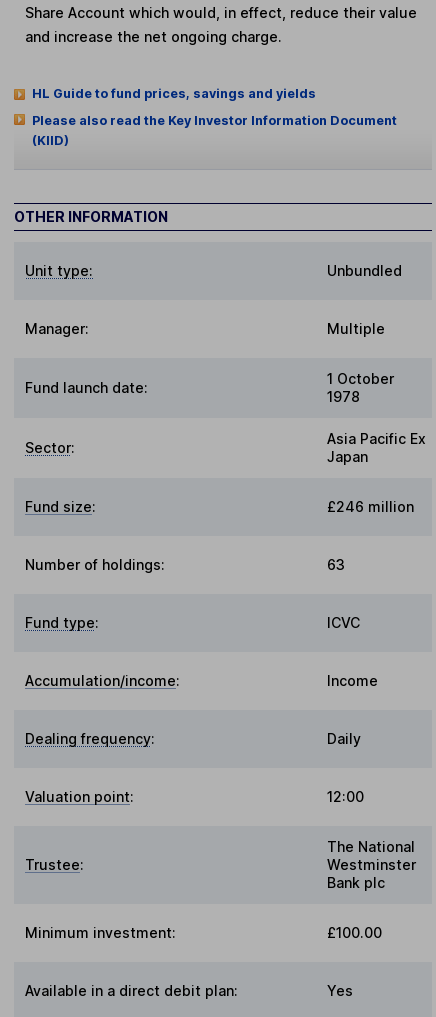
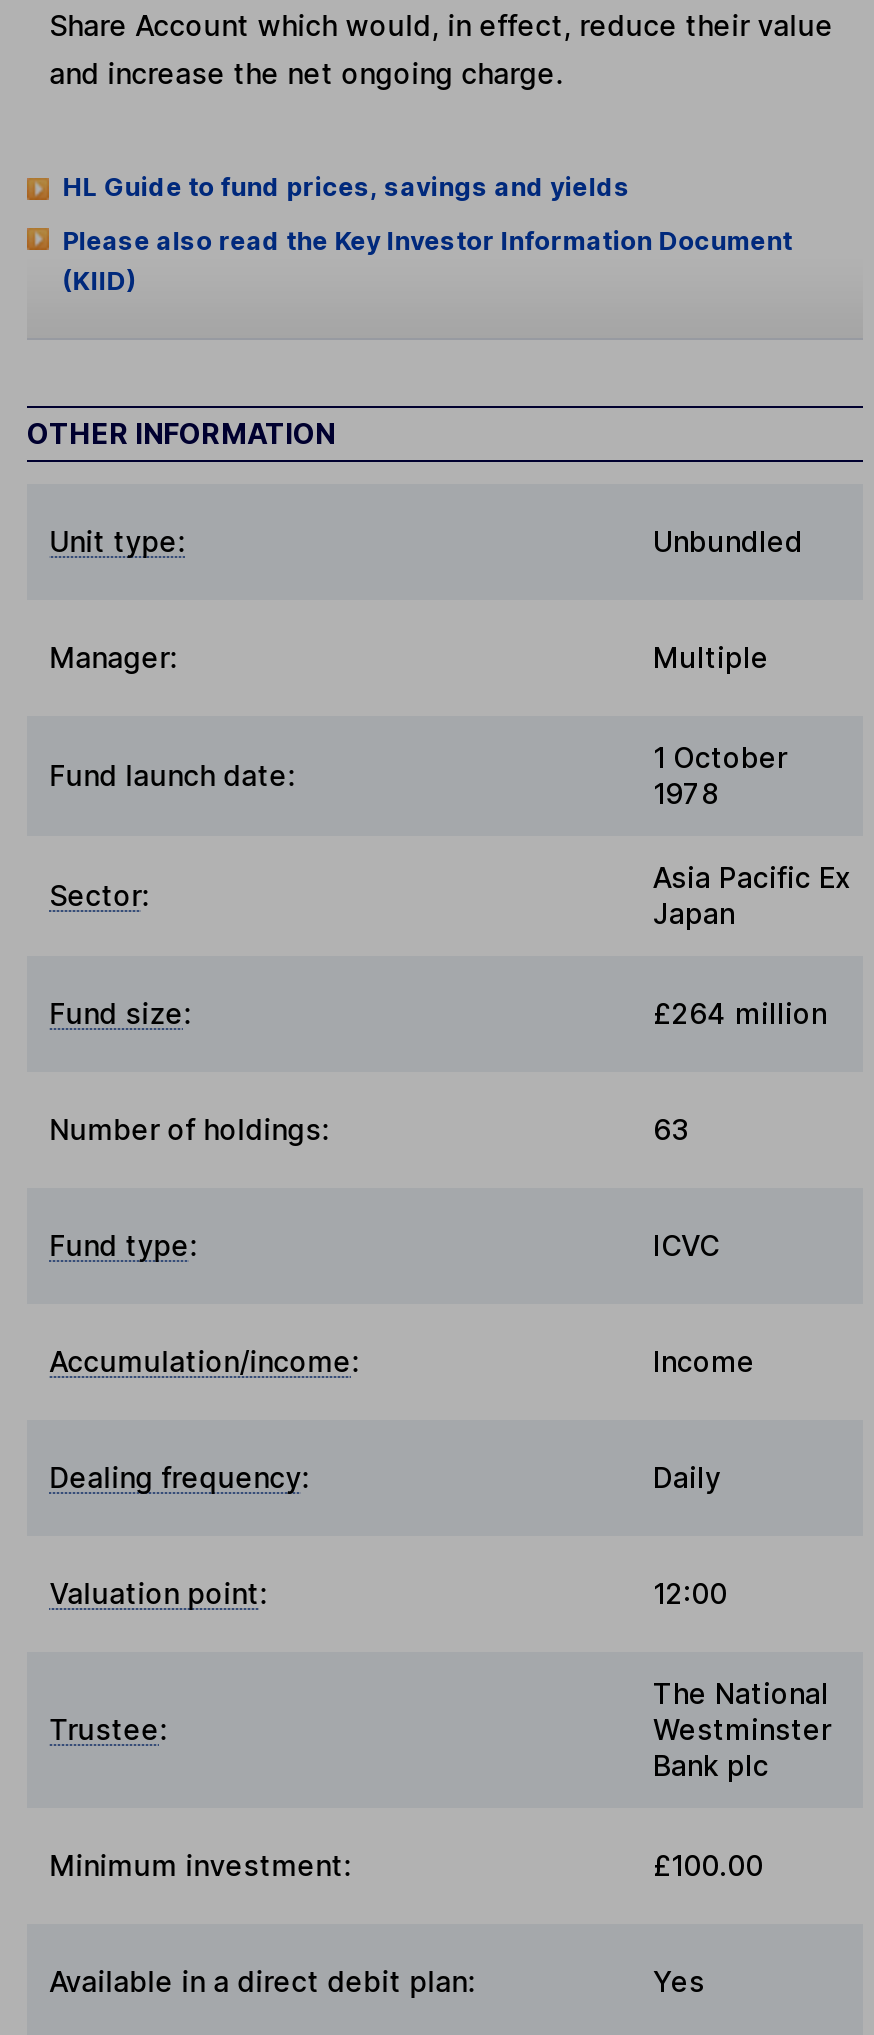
[327,498,414,515] £246 million -> [653,996,827,1030] £264 million

